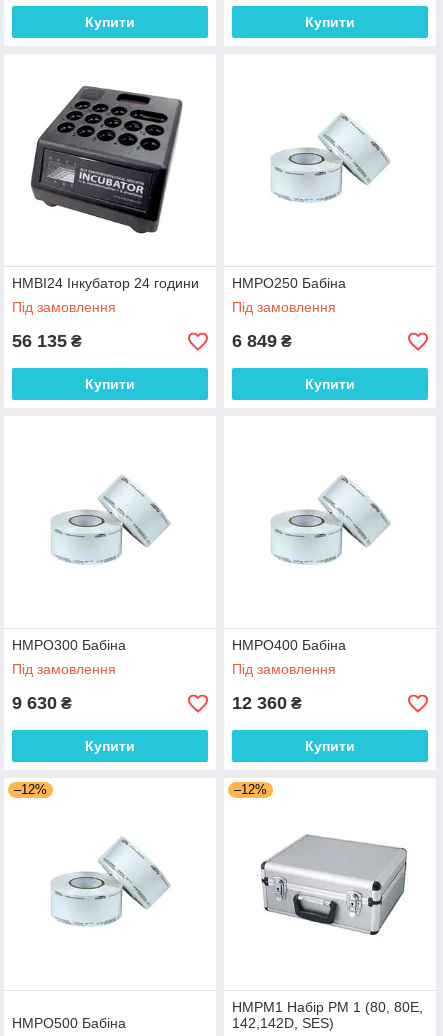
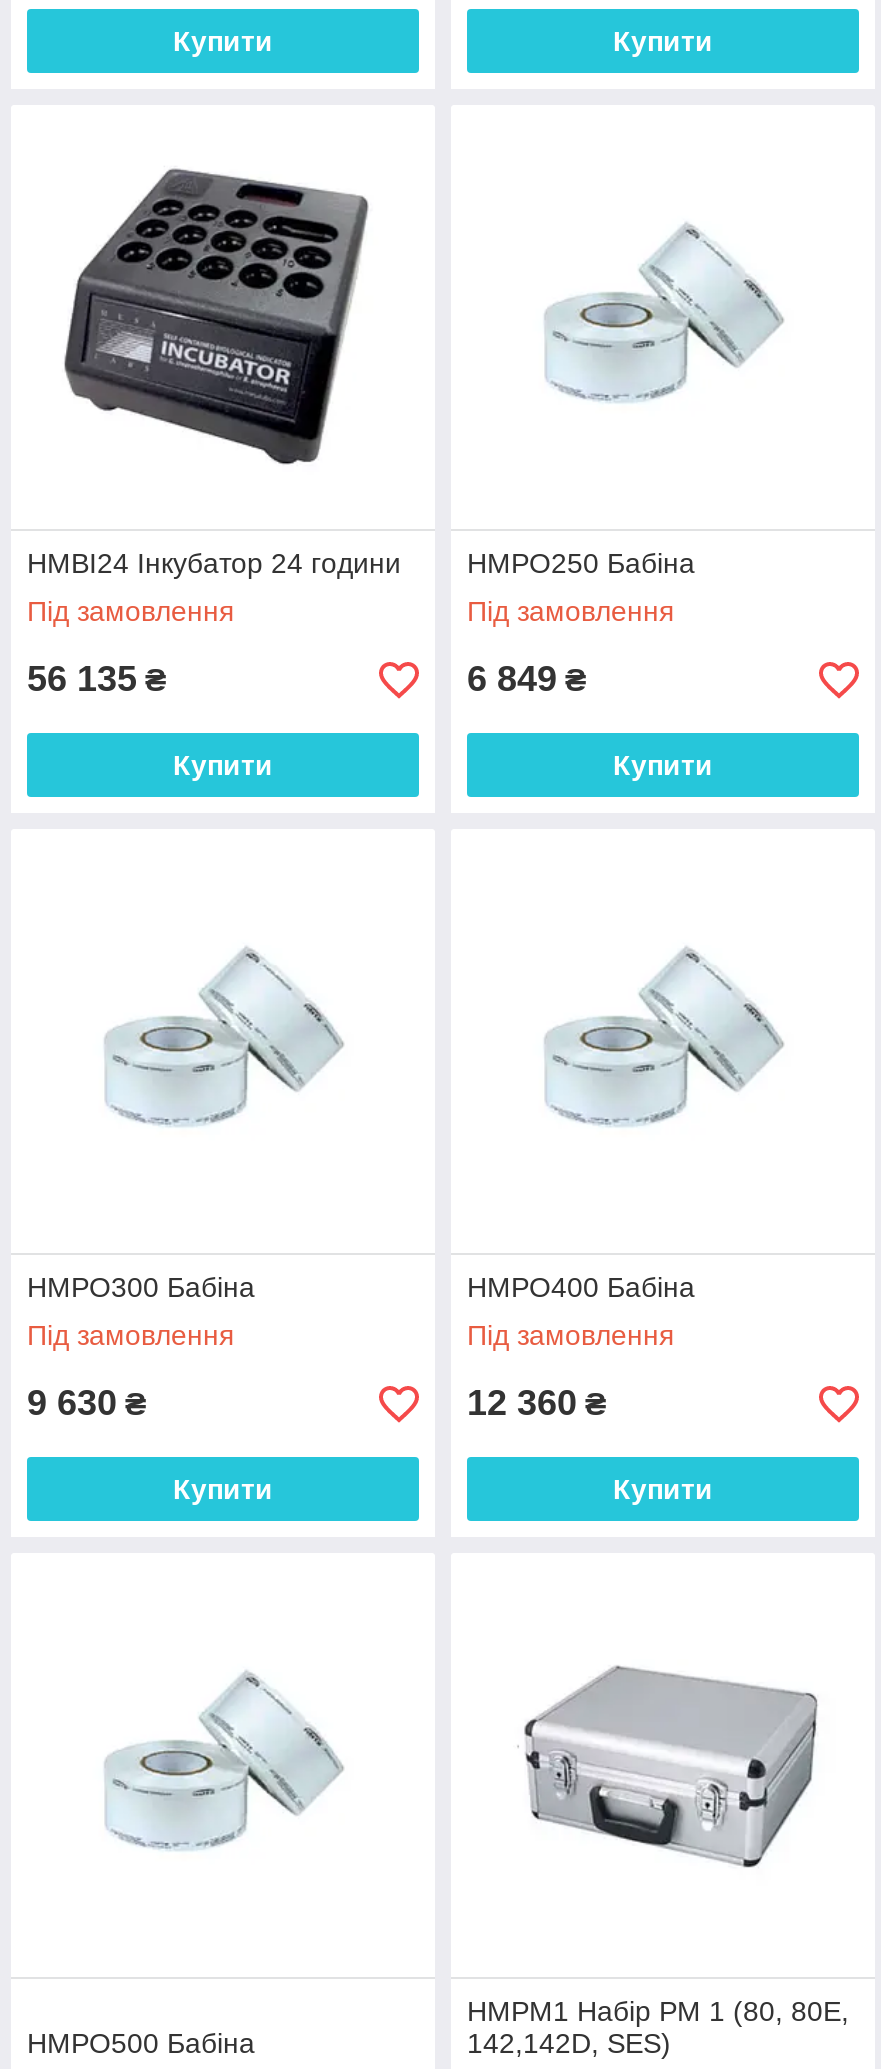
[14,782,47,797] –12% -> none
[234,782,267,797] –12% -> none

